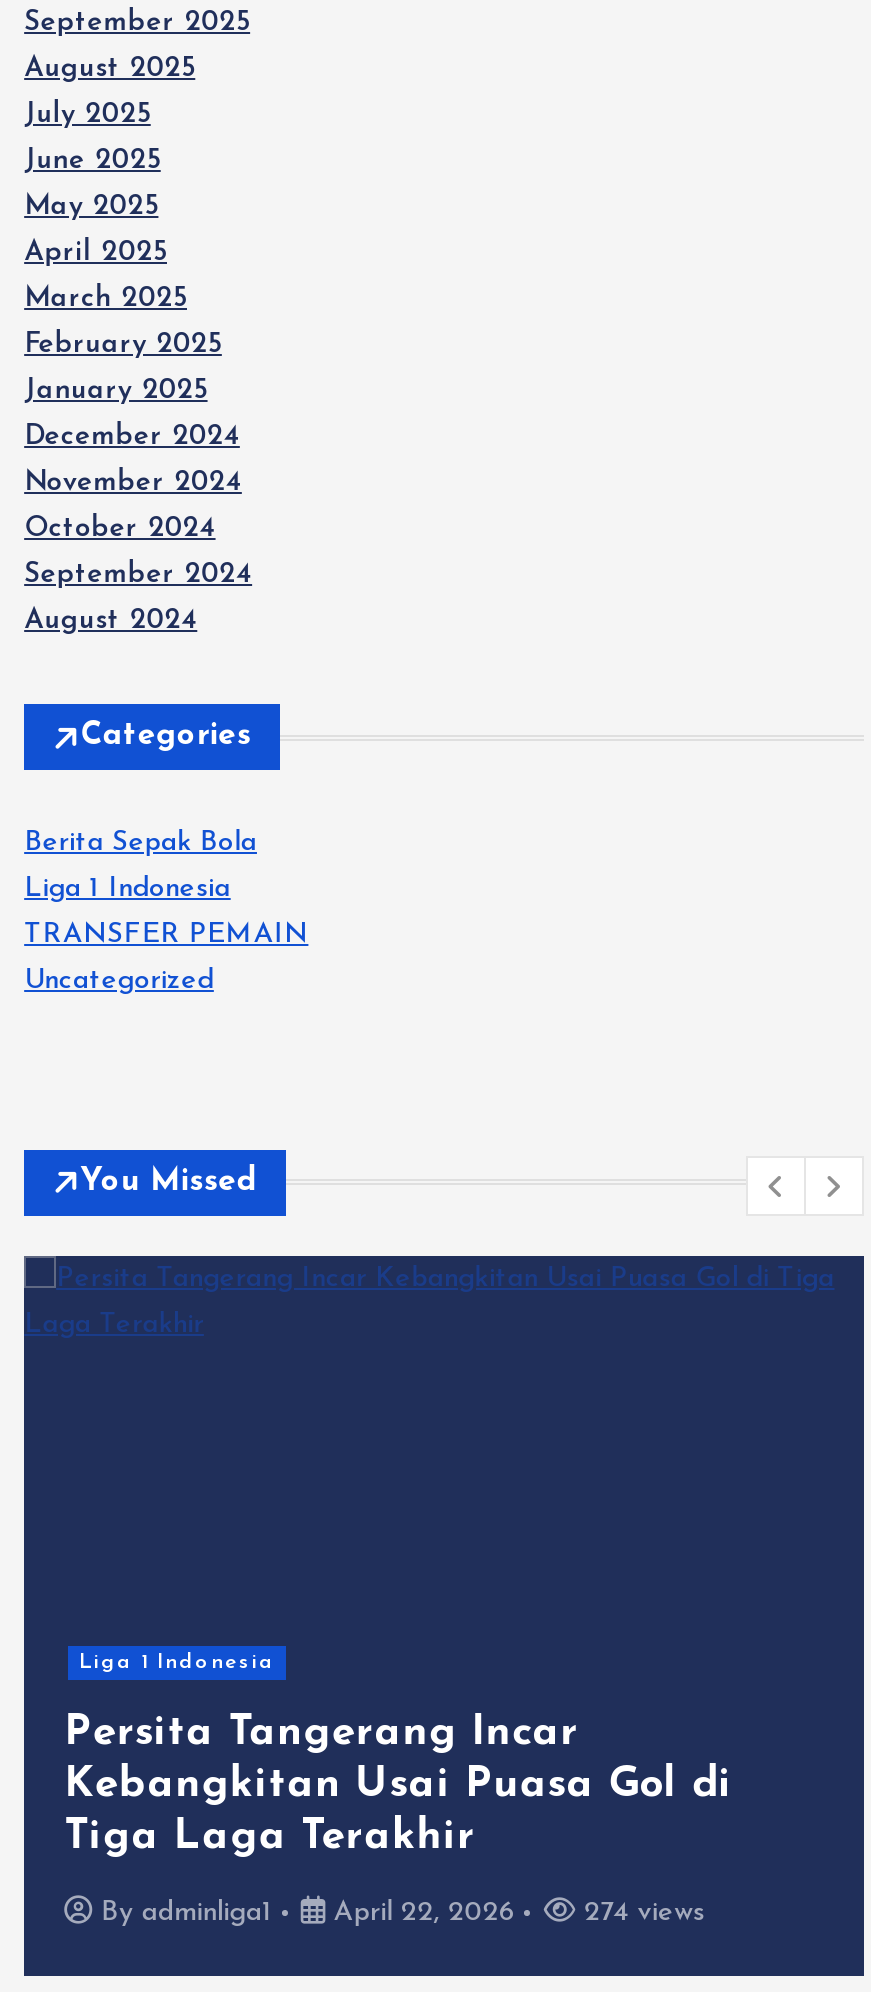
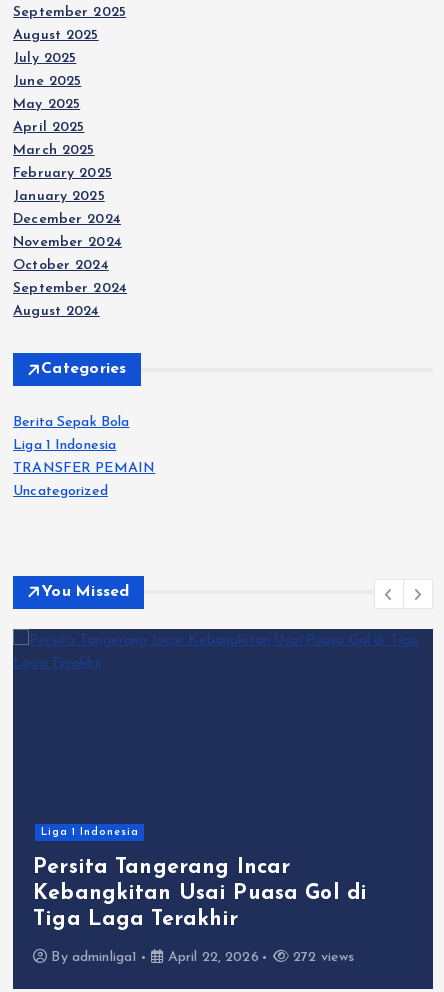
[576,1897,705,1927] 274 views -> [289,950,354,965] 272 views

